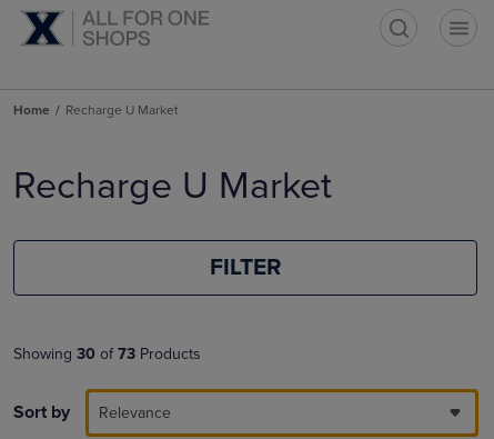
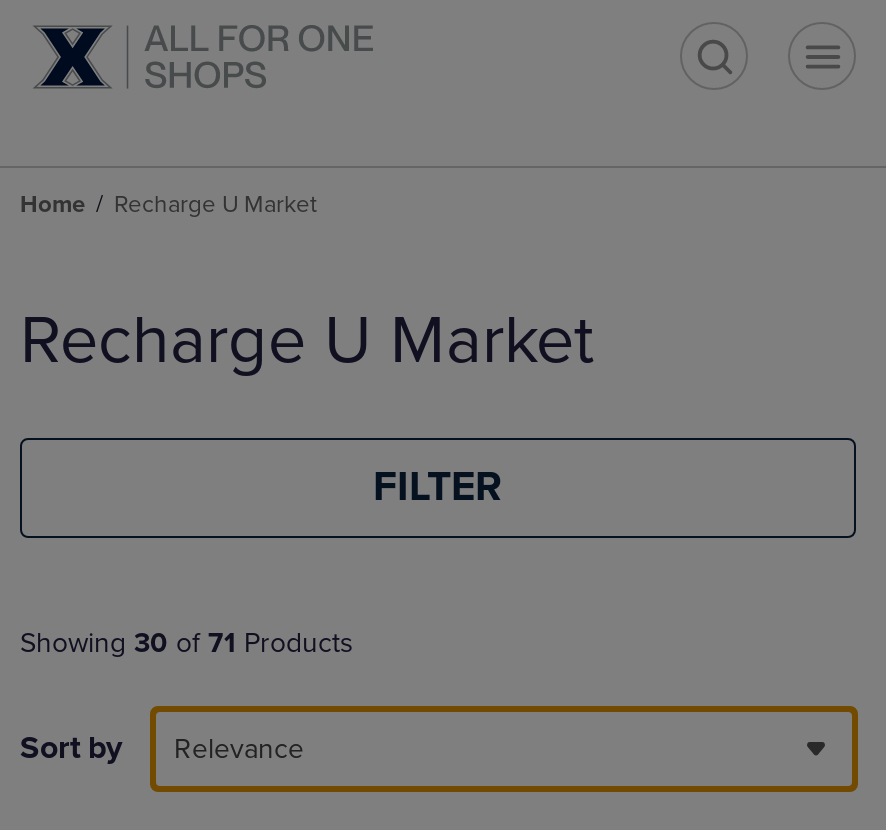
[13,345,201,363] Showing 30 of 73 Products -> [20,626,354,660] Showing 30 of 71 Products

